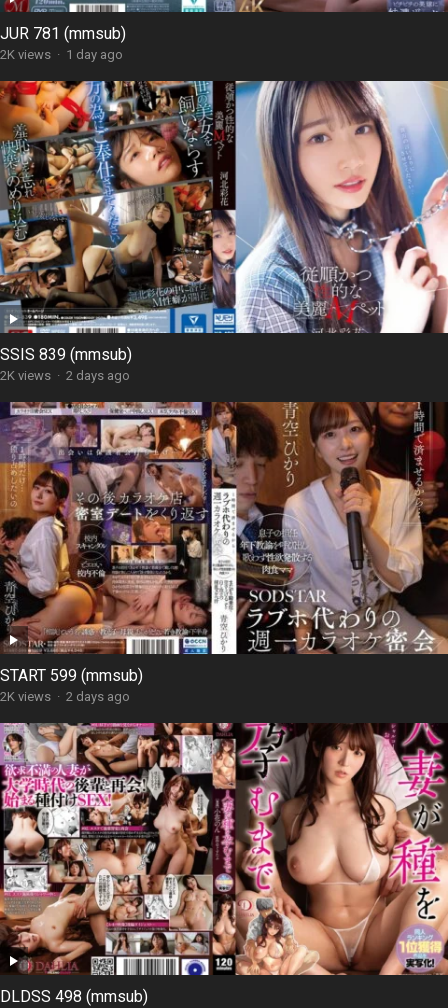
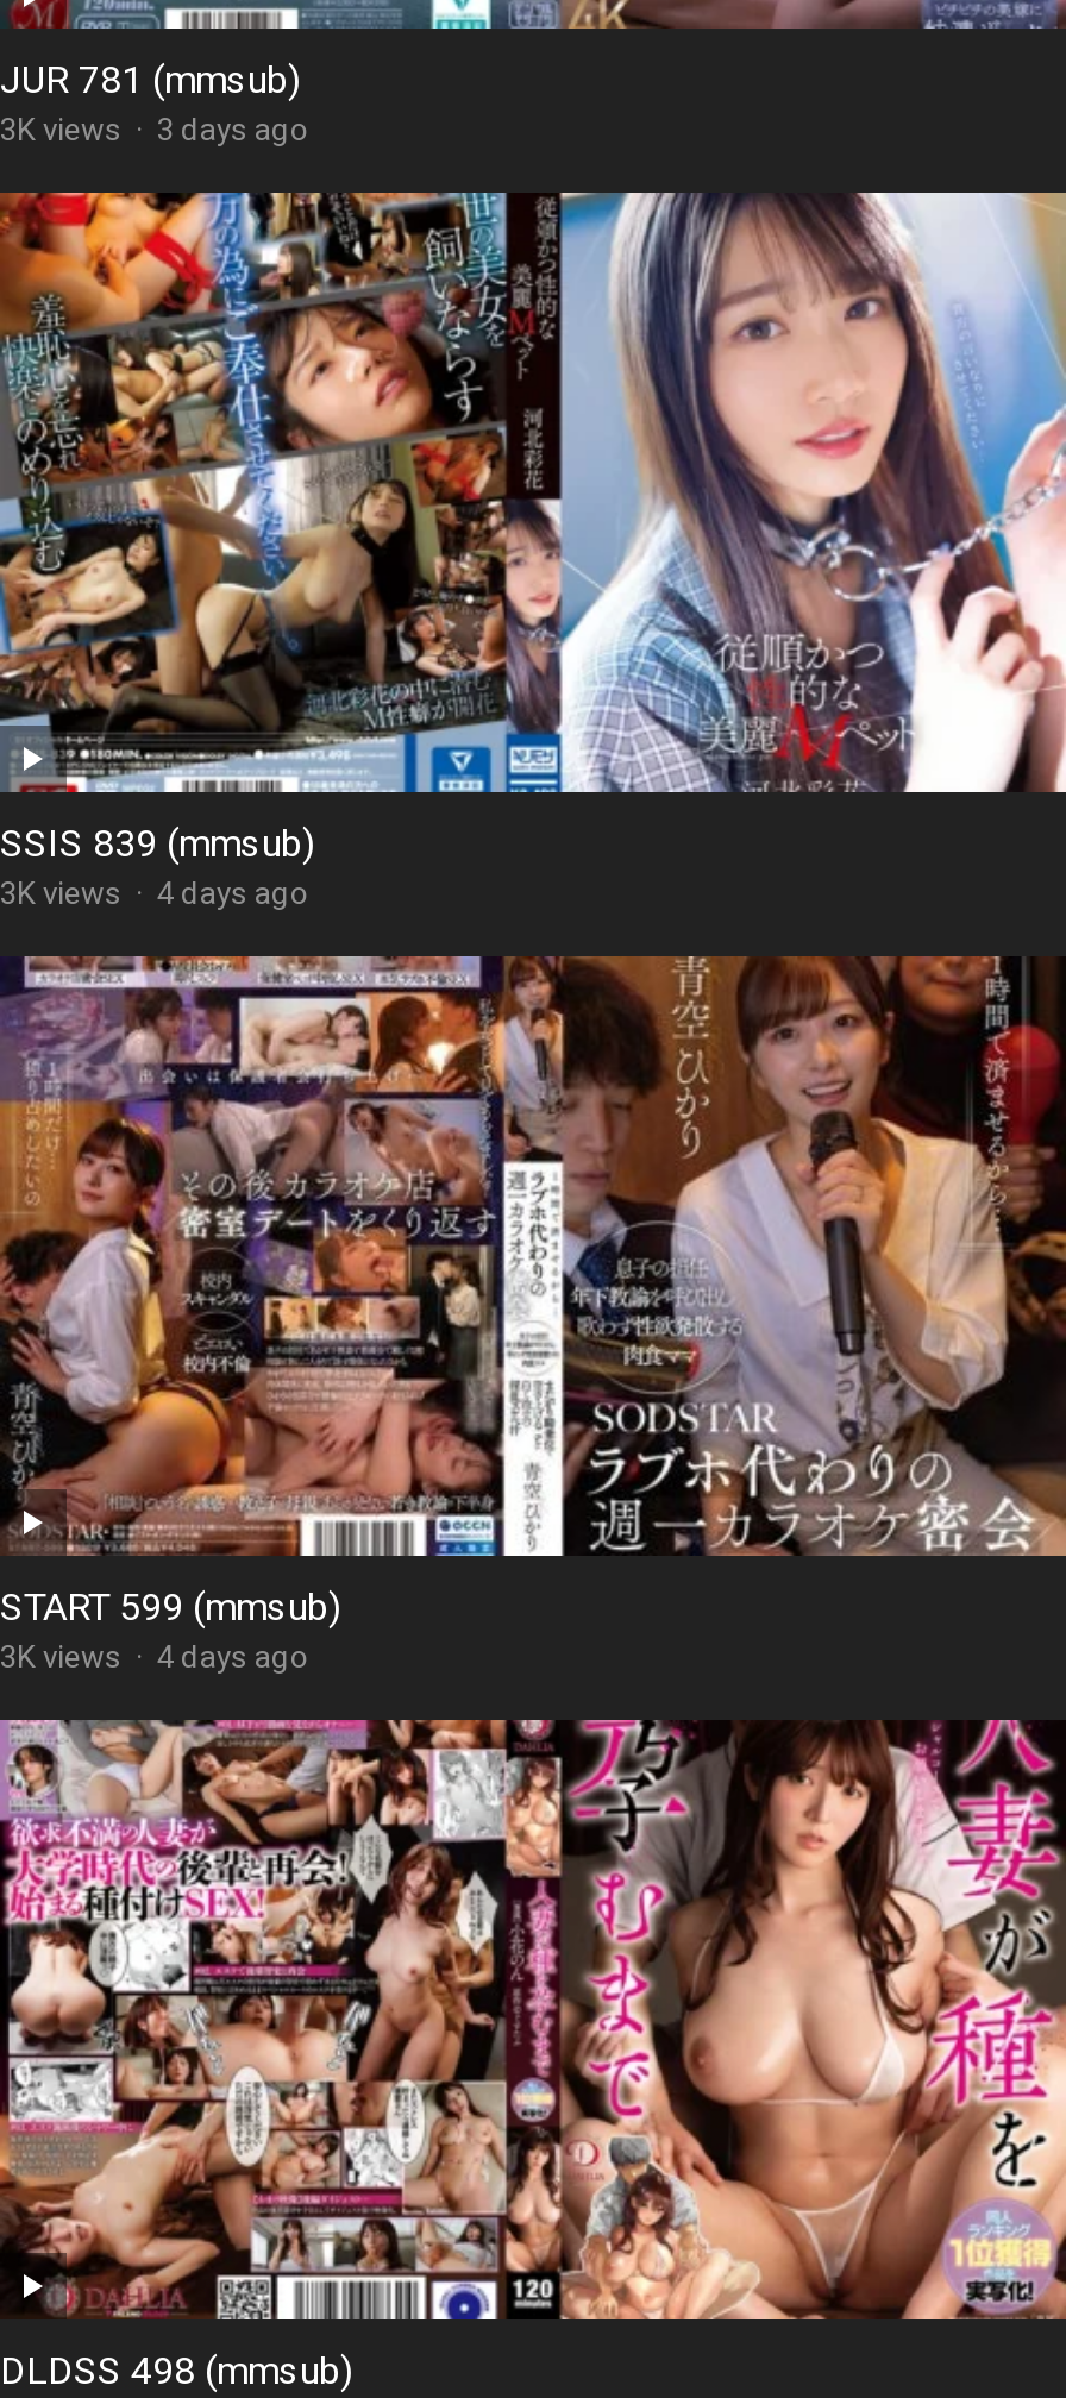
[0,47,123,62] 2K views · 1 day ago -> [0,111,309,147] 3K views · 3 days ago
[0,368,130,383] 2K views · 2 days ago -> [0,875,309,910] 3K views · 4 days ago
[0,689,130,704] 2K views · 2 days ago -> [0,1638,309,1674] 3K views · 4 days ago

